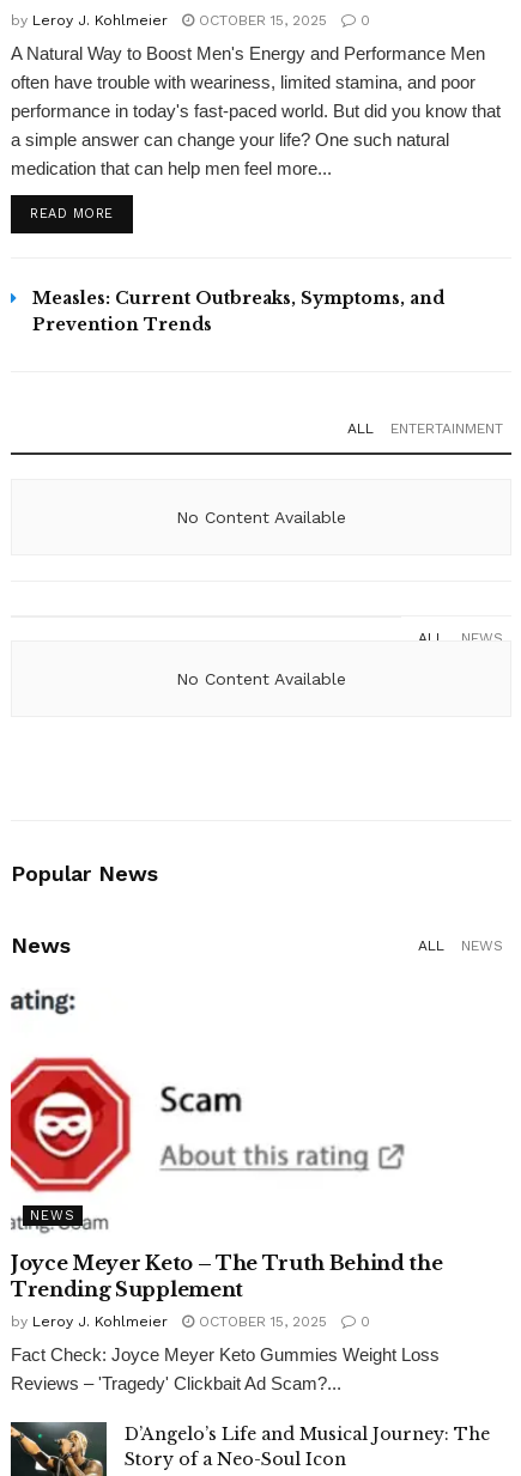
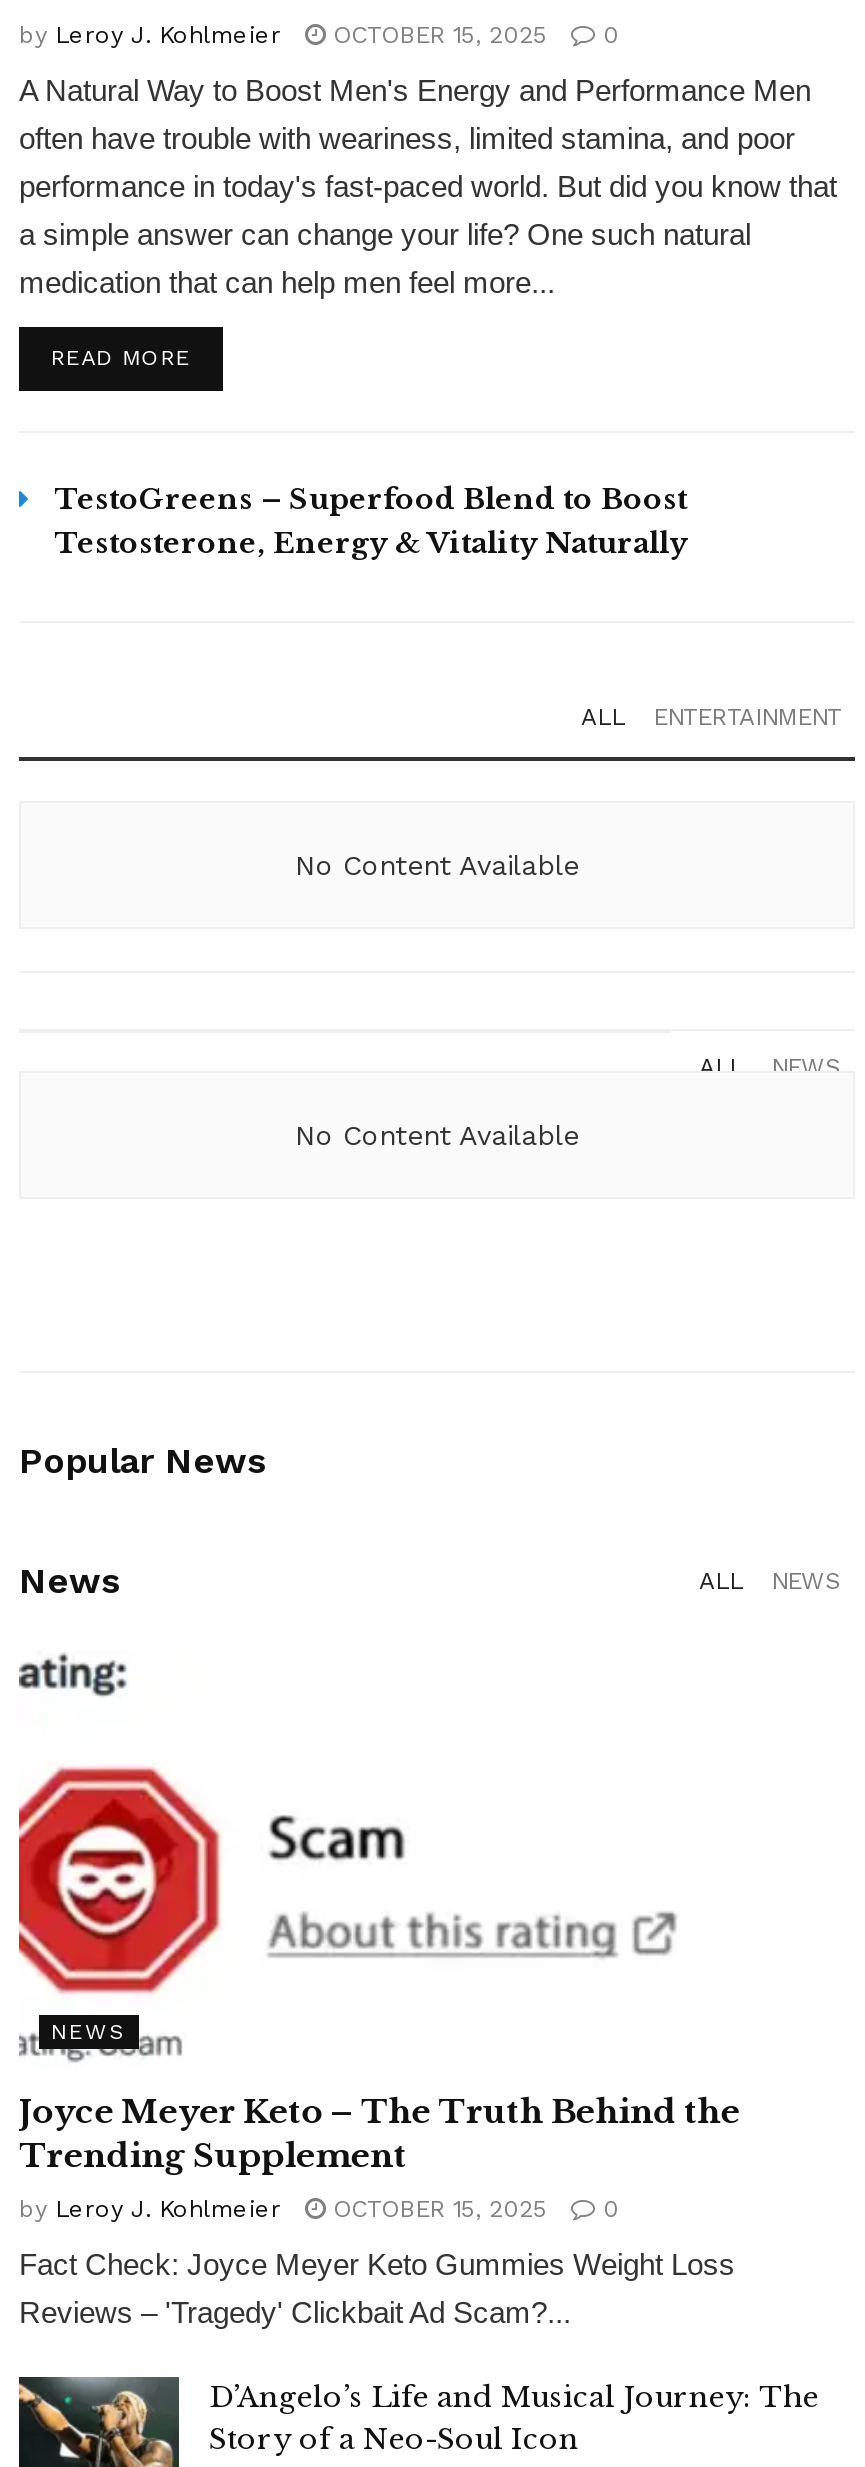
[32,287,444,335] Measles: Current Outbreaks, Symptoms, and | Prevention Trends -> [55,481,687,561] TestoGreens – Superfood Blend to Boost | Testosterone, Energy & Vitality Naturally

